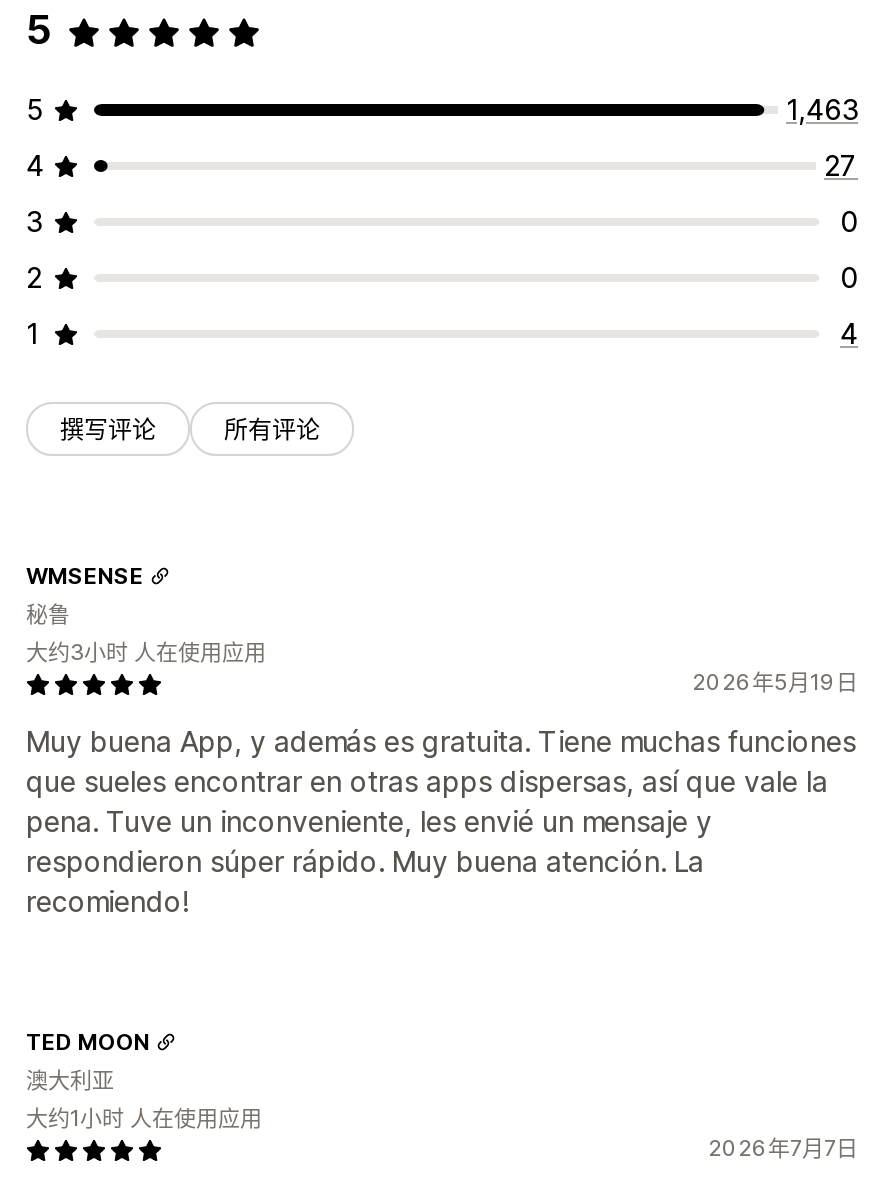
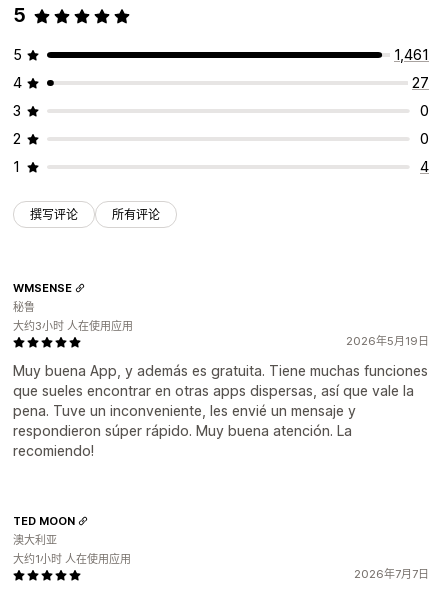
[786,93,858,127] 1,463 -> [394,46,429,63] 1,461

